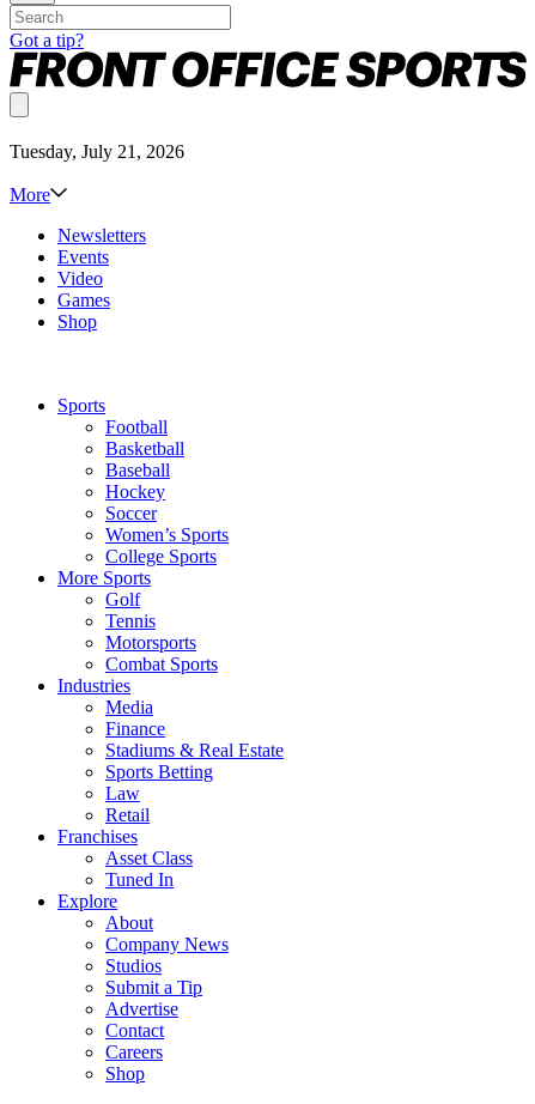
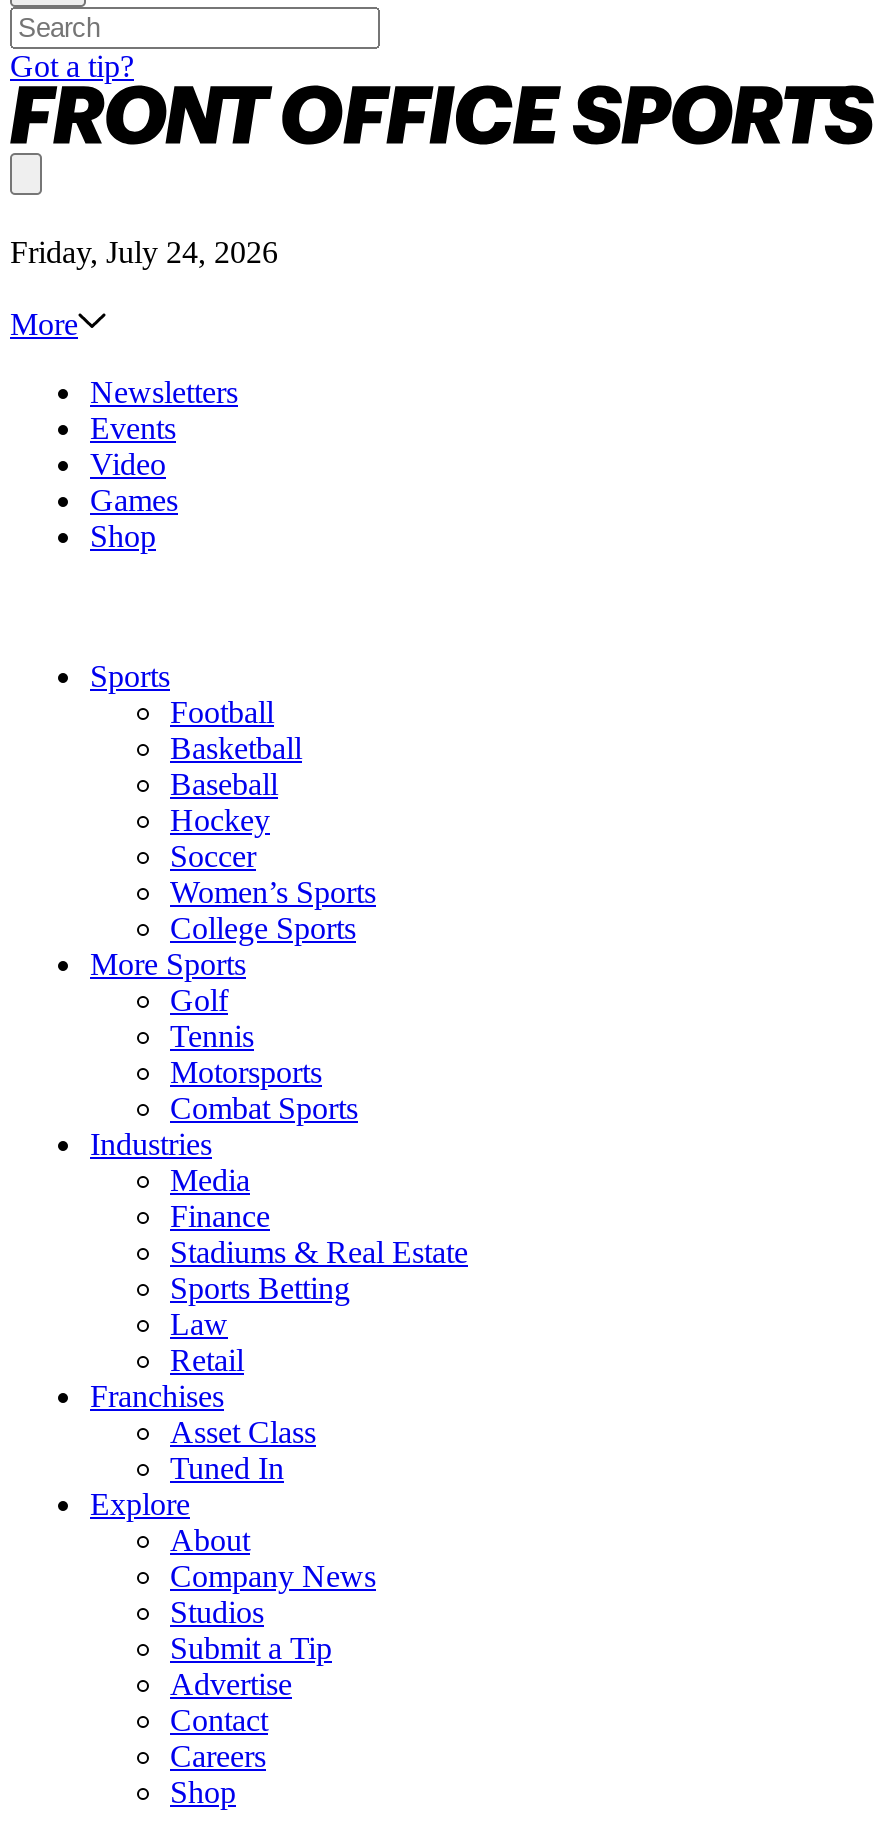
[10,141,184,161] Tuesday, July 21, 2026 -> [10,234,278,268] Friday, July 24, 2026

